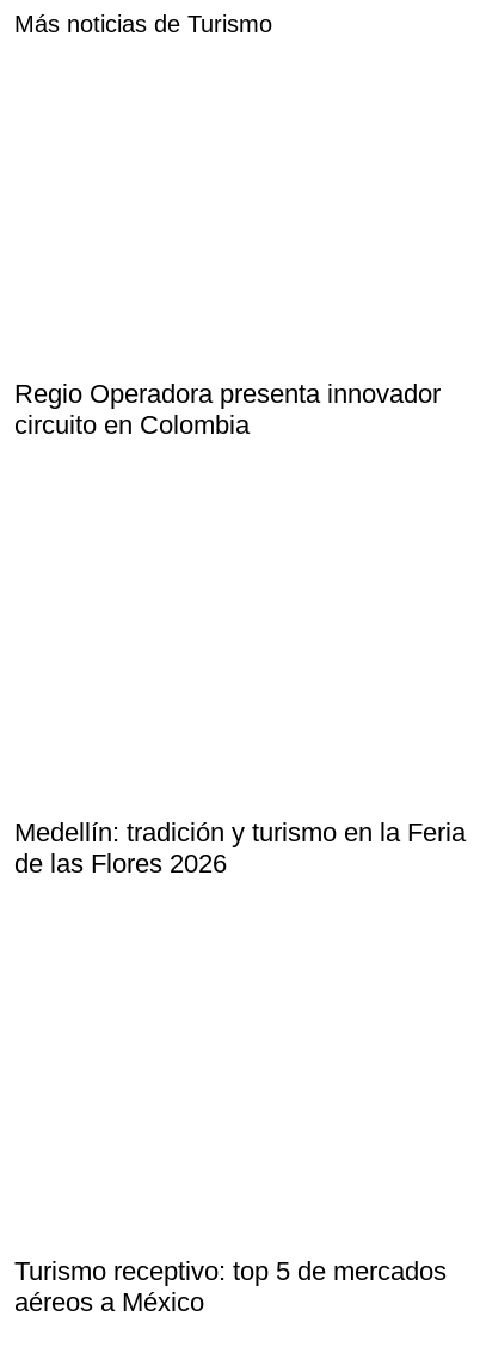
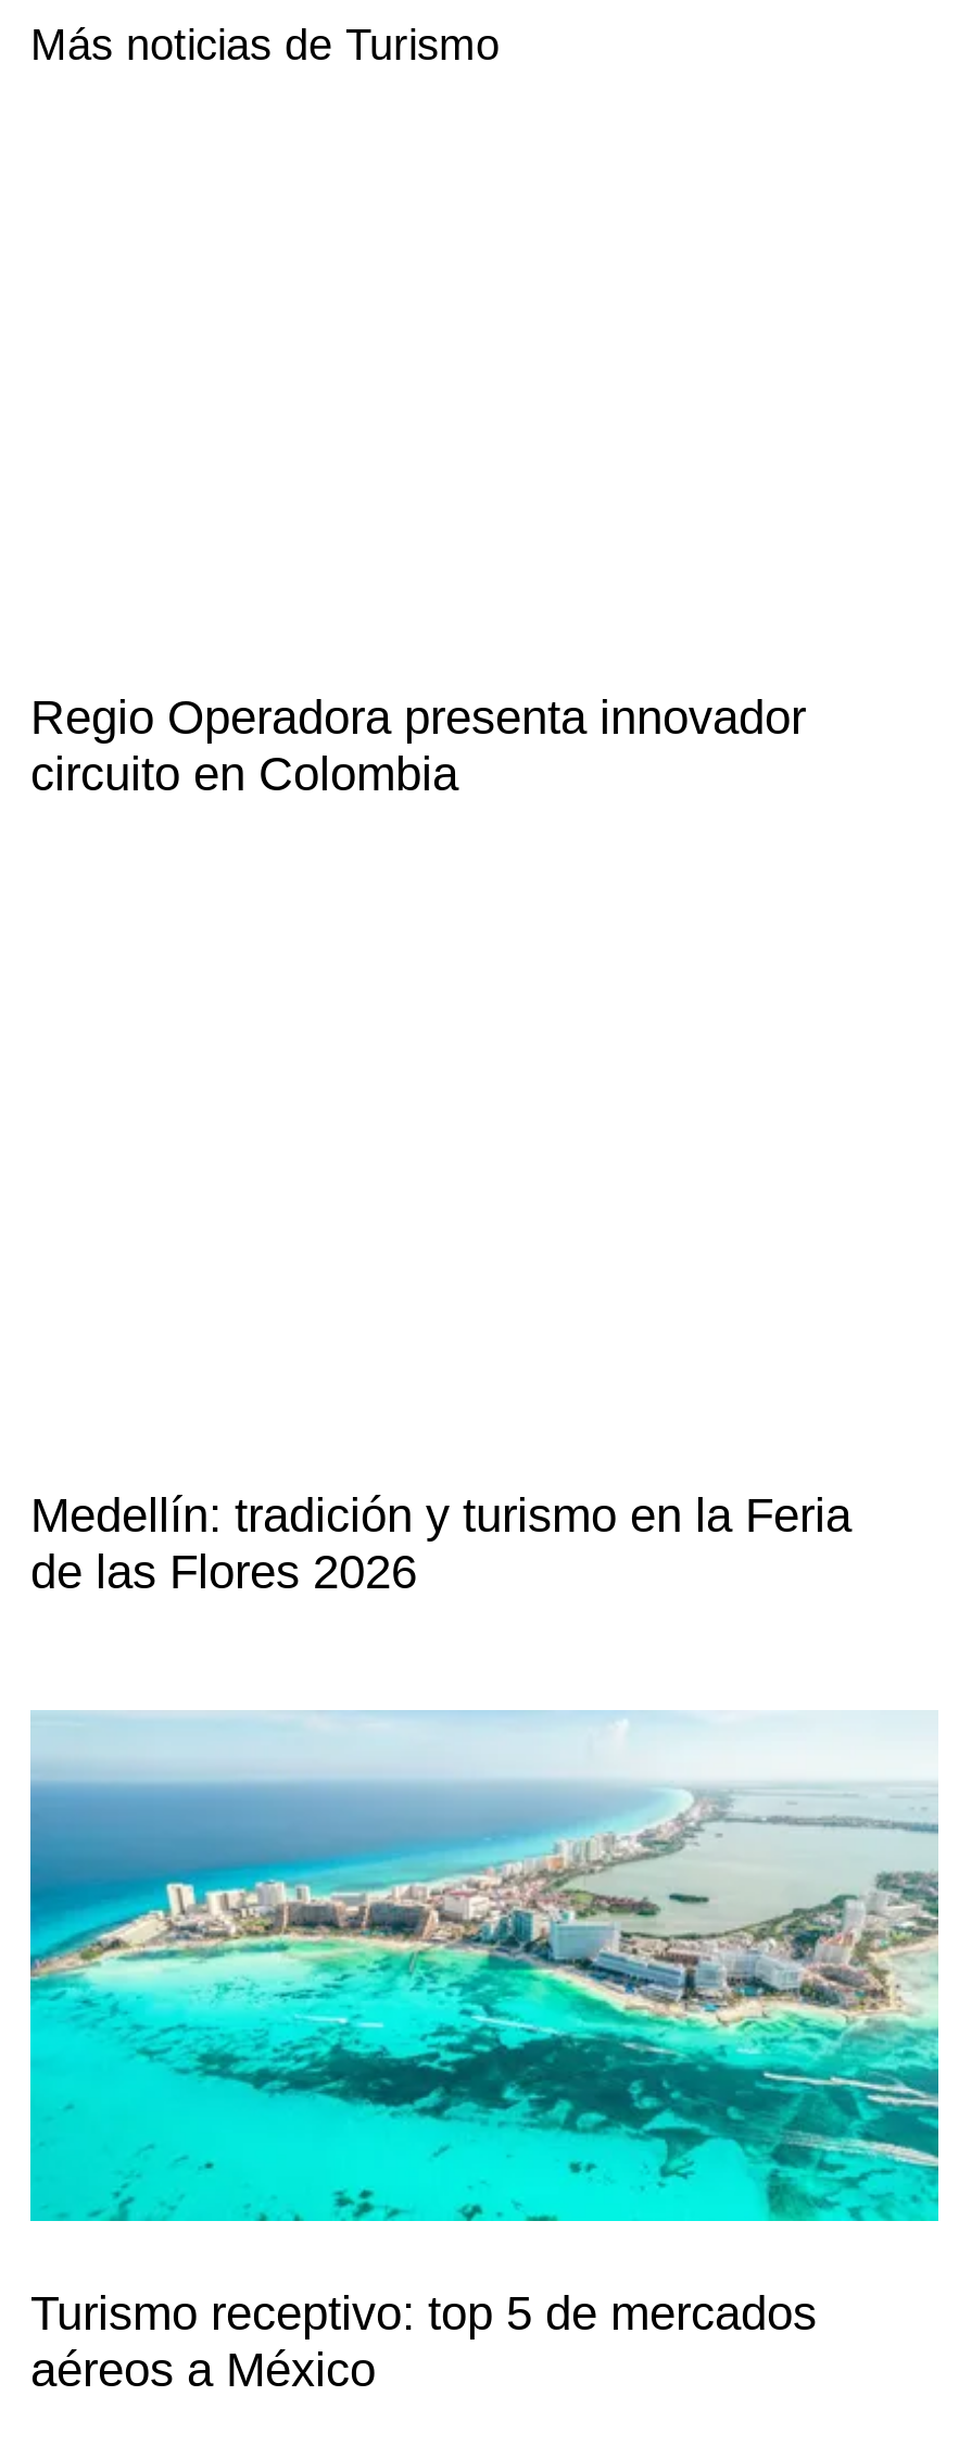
none -> [28,1710,941,2223] [image]

